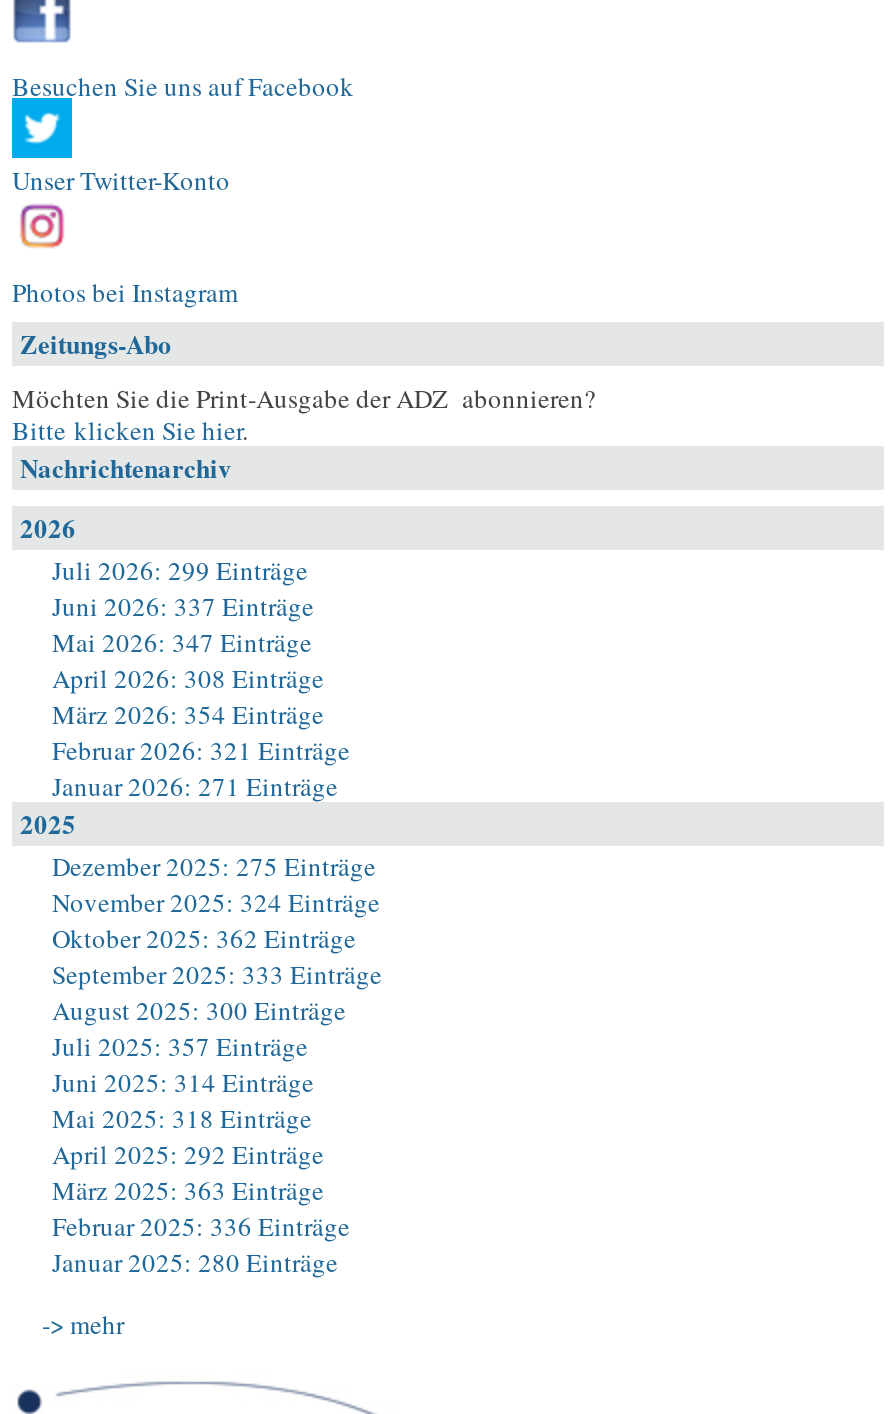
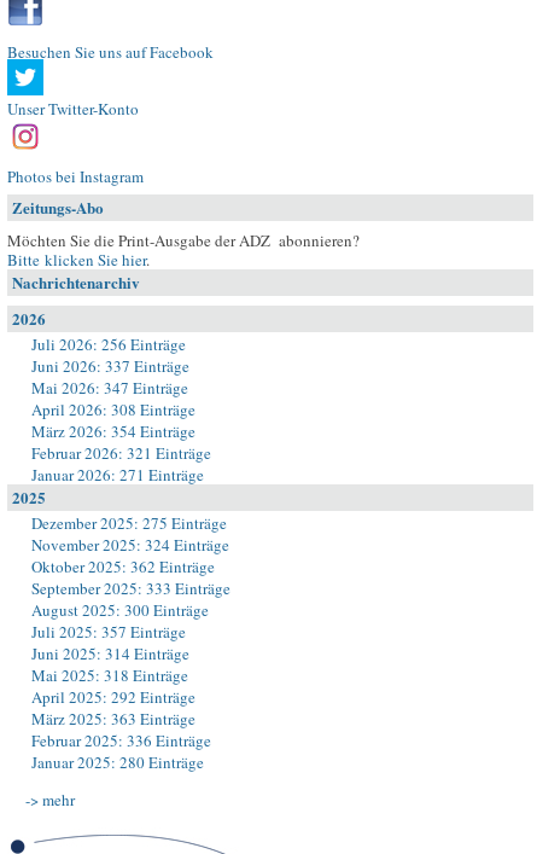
[52,552,308,588] Juli 2026: 299 Einträge -> [31,333,186,355] Juli 2026: 256 Einträge

